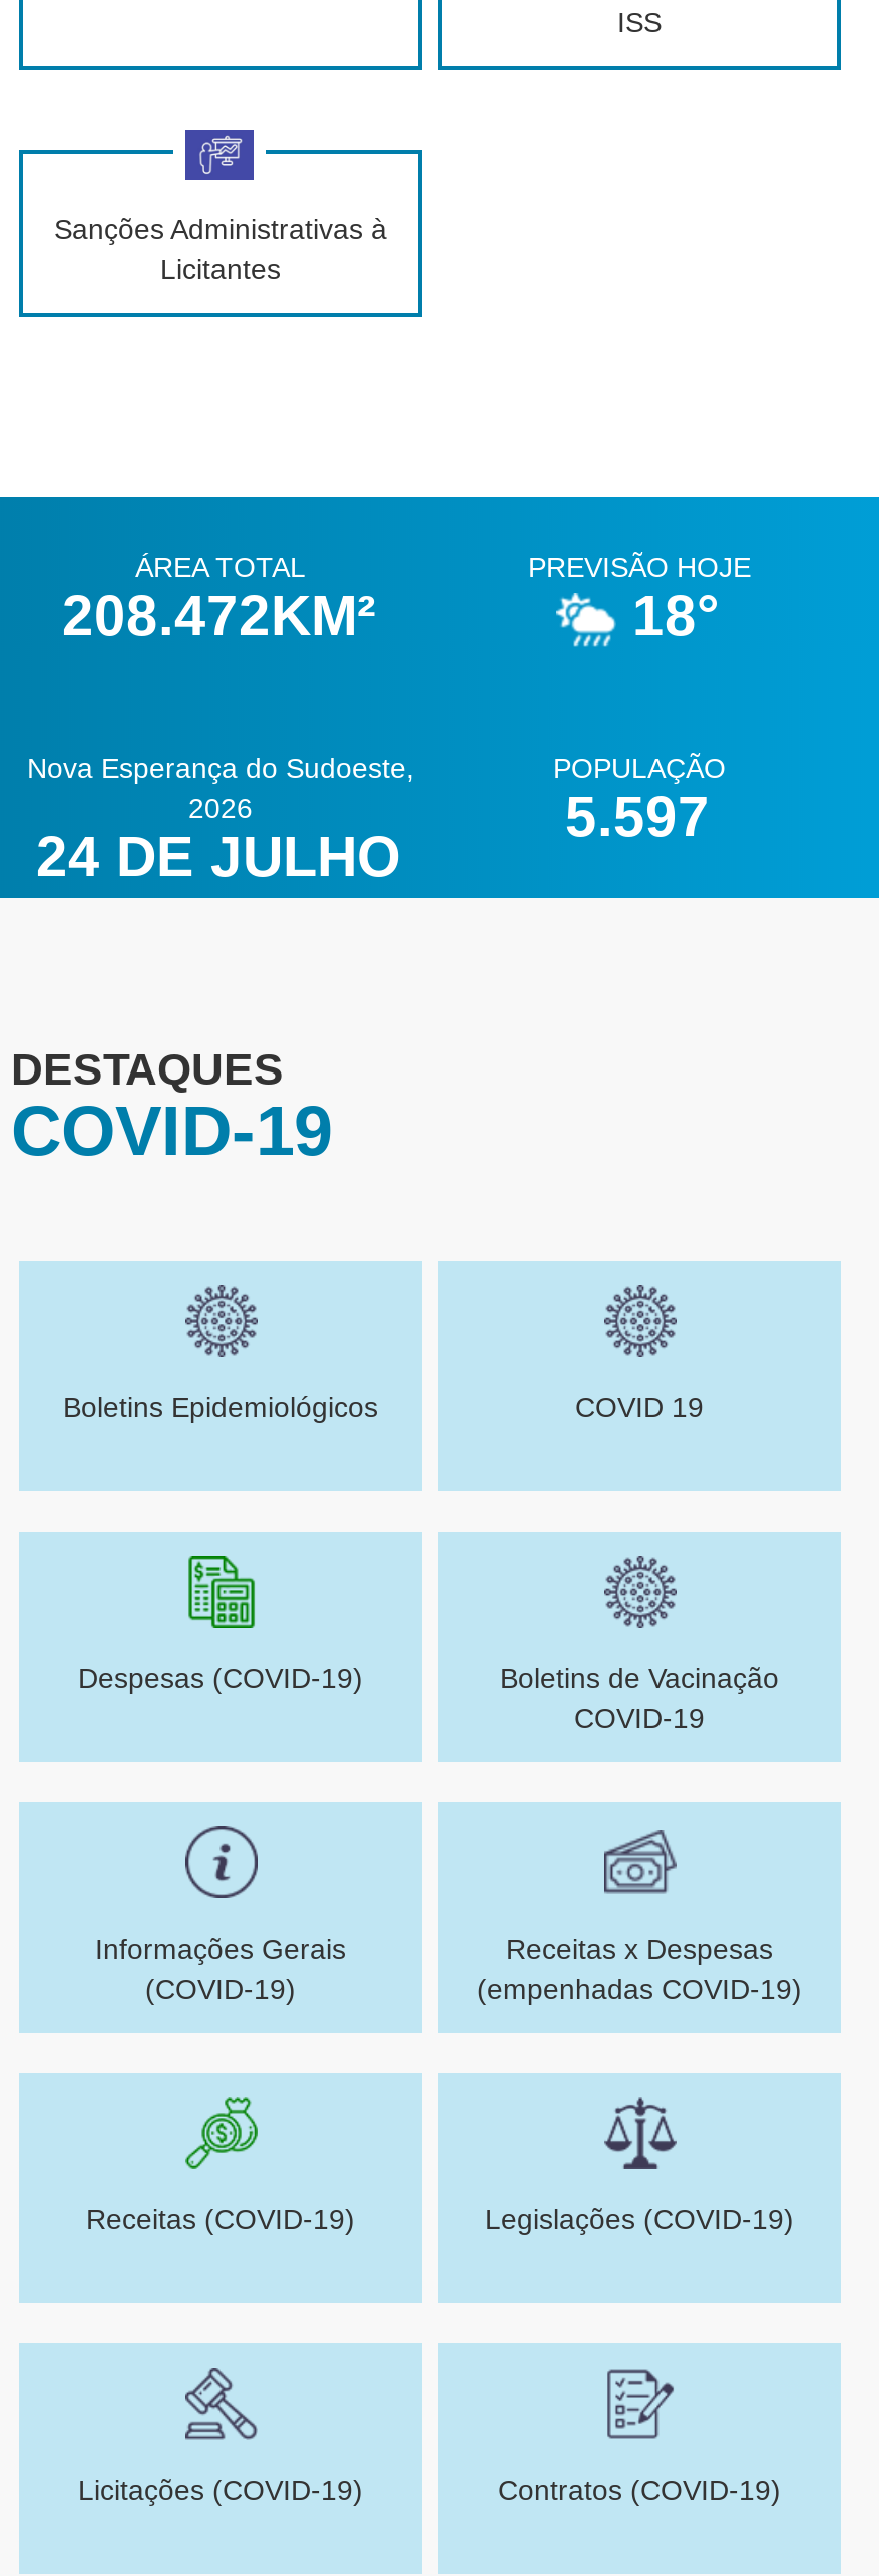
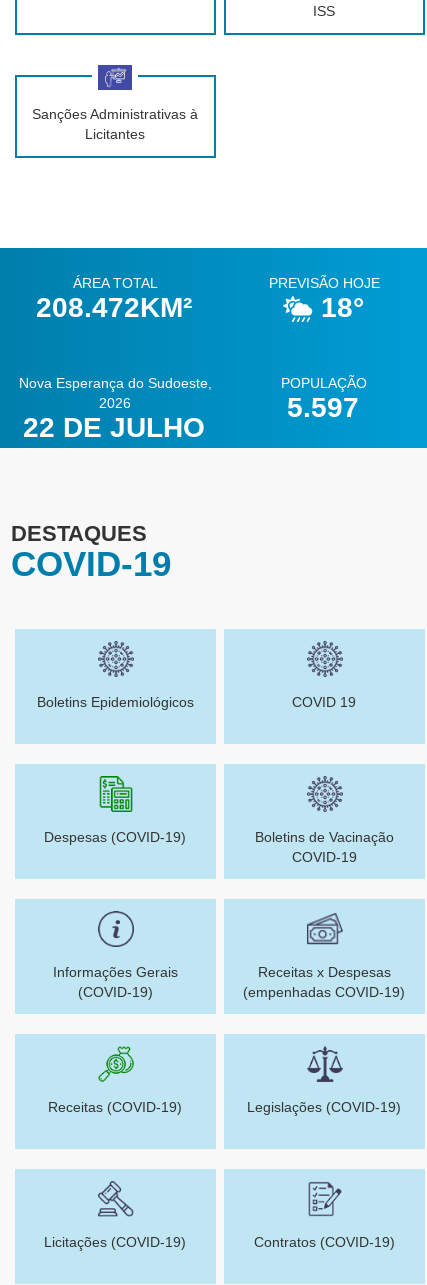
[36,826,401,888] 24 DE JULHO -> [23,412,205,443] 22 DE JULHO

